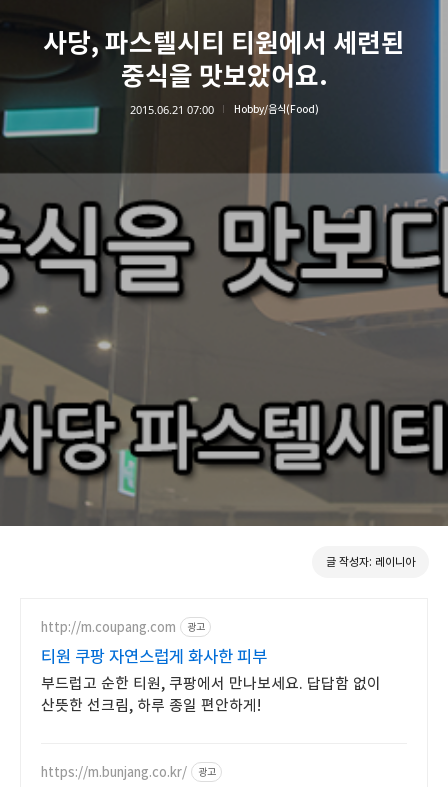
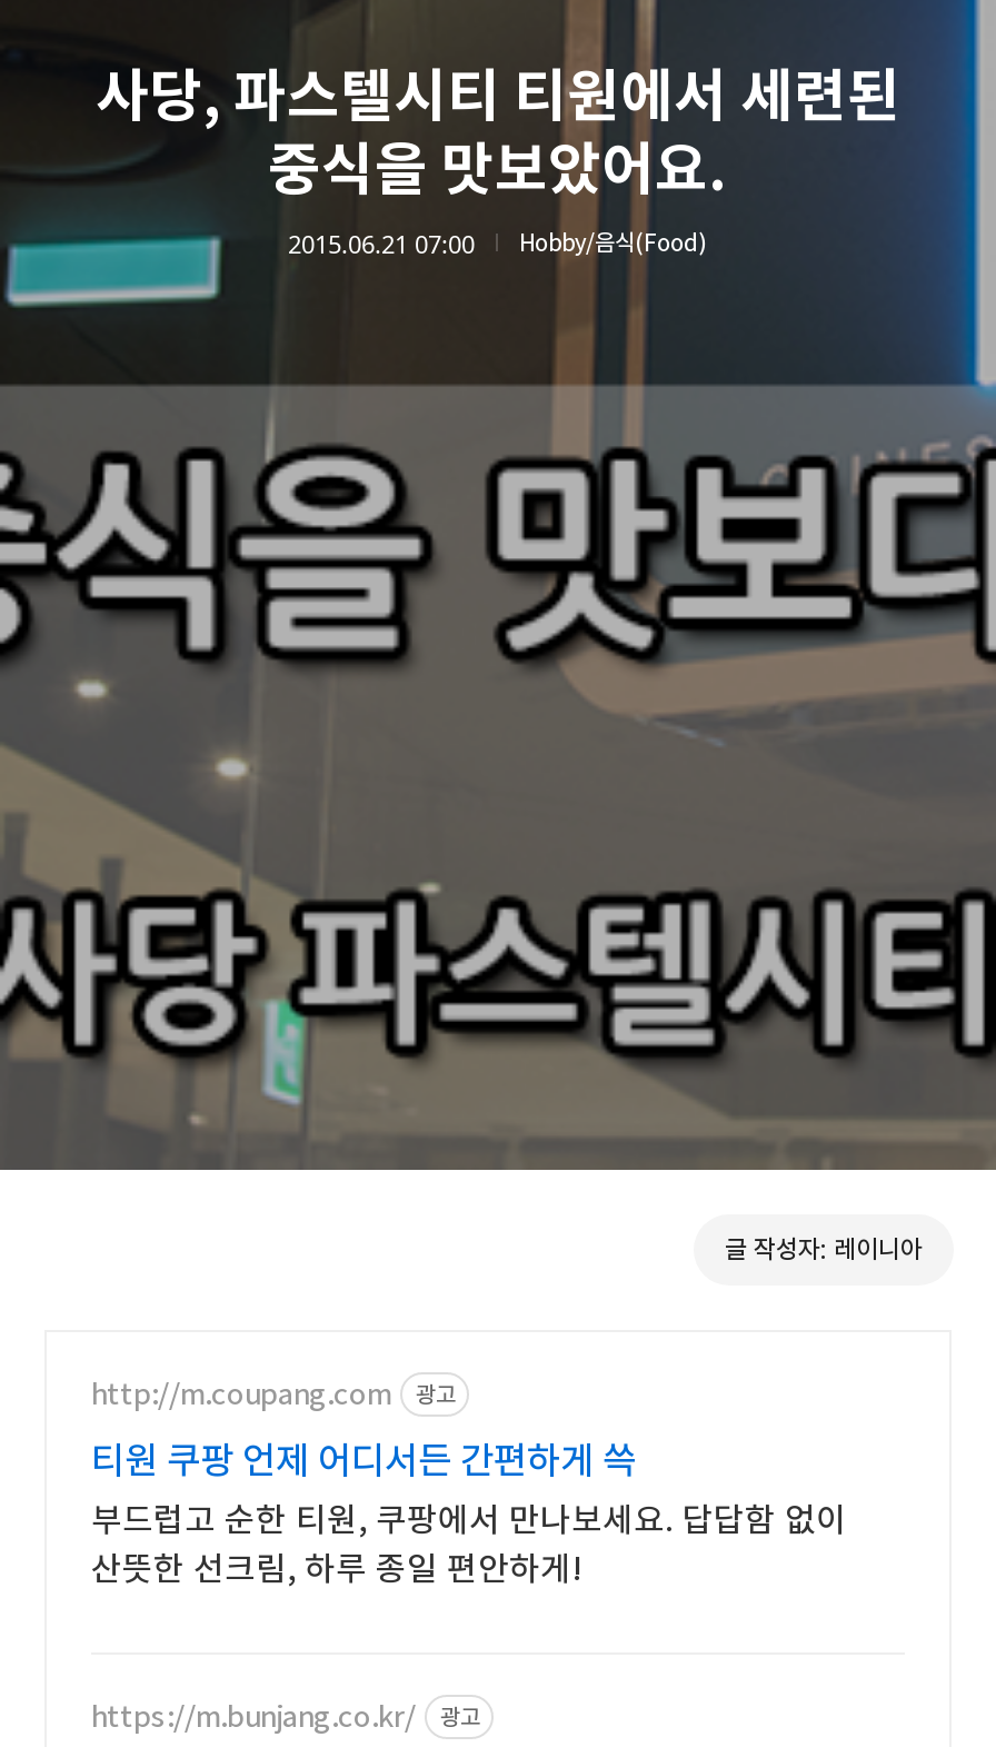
[41,646,267,668] 티원 쿠팡 자연스럽게 화사한 피부 -> [91,1437,636,1486] 티원 쿠팡 언제 어디서든 간편하게 쓱

